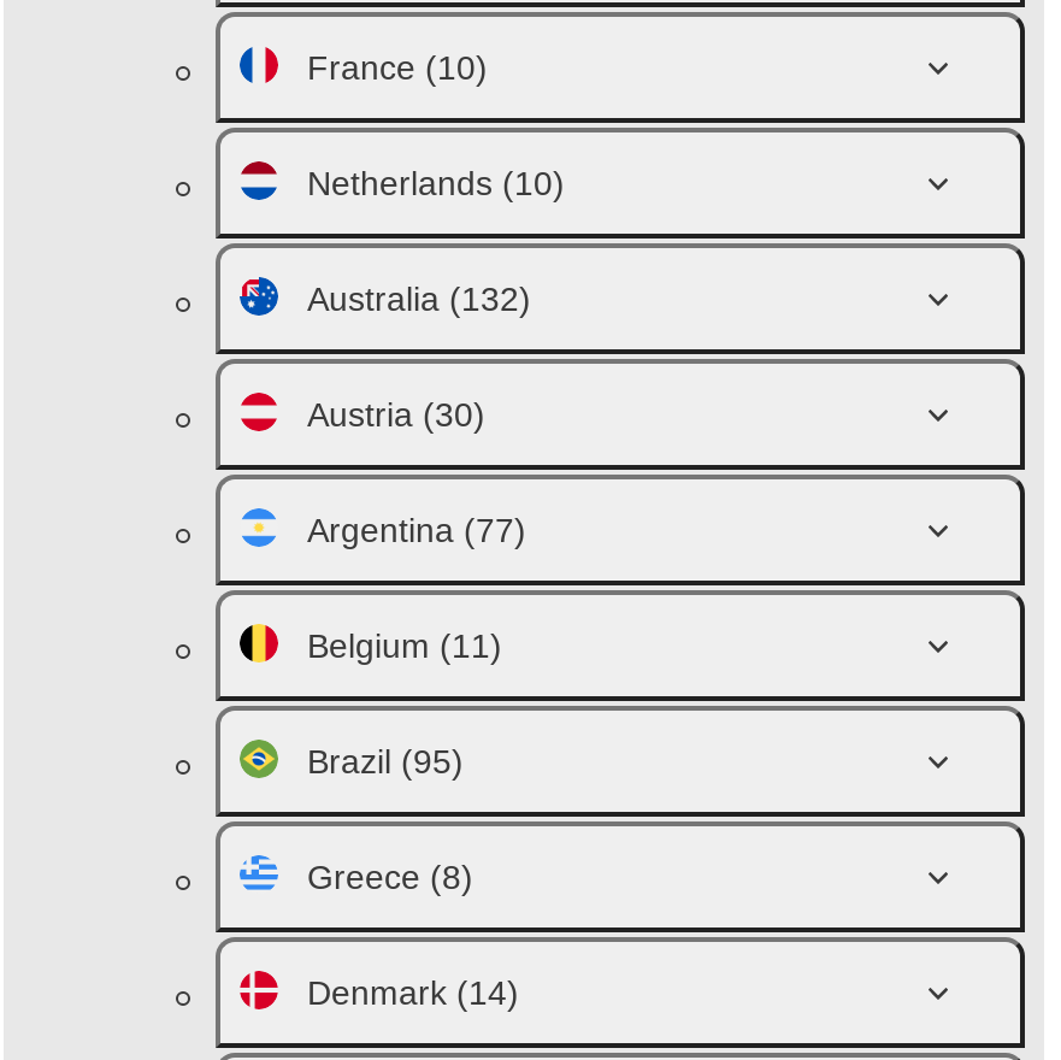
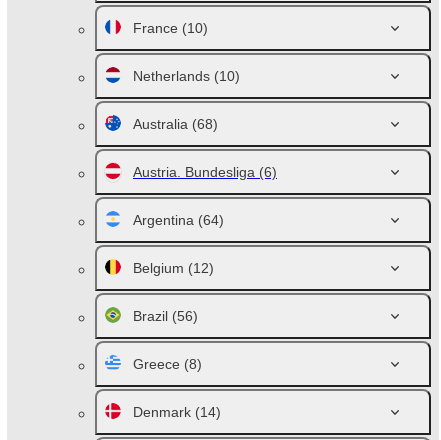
[307,279,531,318] Australia (132) -> [133,116,218,132] Australia (68)
[307,395,485,434] Austria (30) -> [133,164,277,180] Austria. Bundesliga (6)
[307,511,526,549] Argentina (77) -> [133,212,224,228] Argentina (64)
[307,626,502,665] Belgium (11) -> [133,260,214,276] Belgium (12)
[307,742,464,781] Brazil (95) -> [133,308,198,324] Brazil (56)

